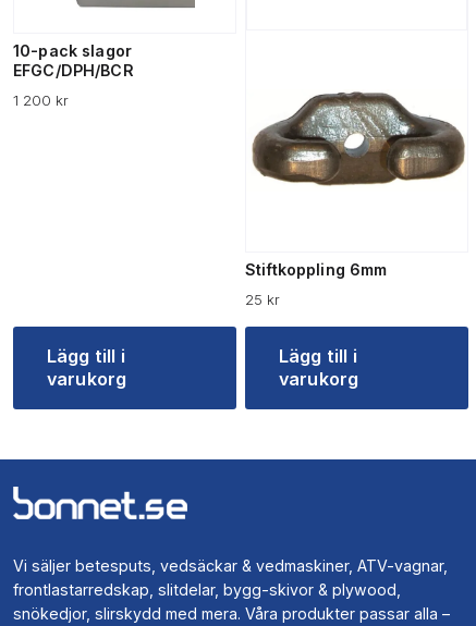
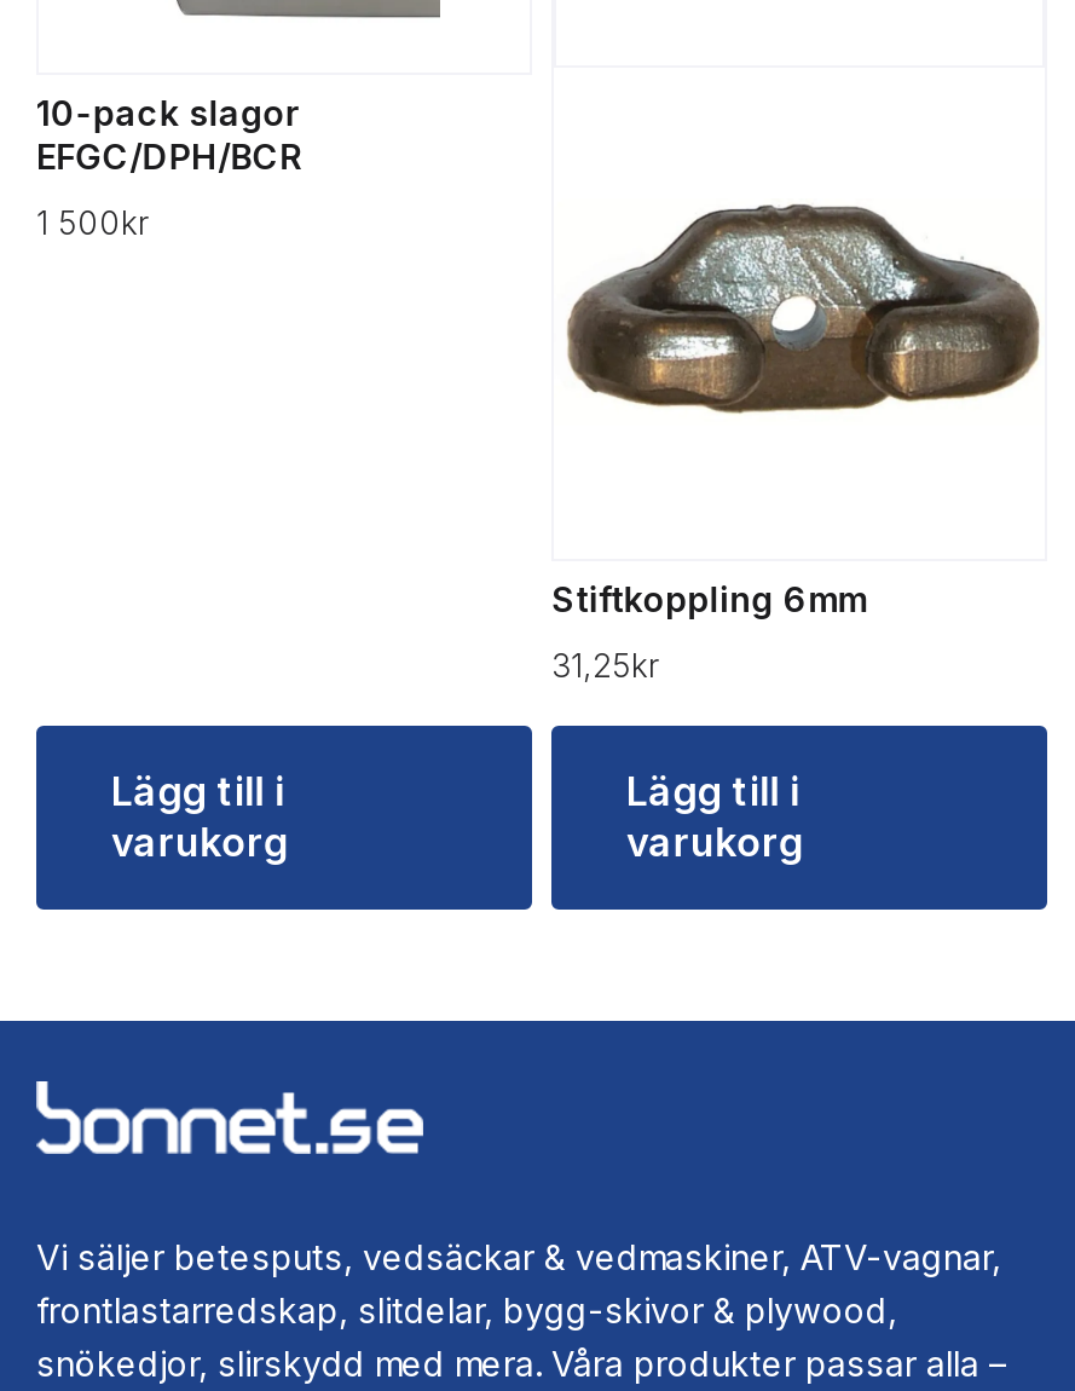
[13,91,69,109] 1 200kr -> [36,203,150,241] 1 500kr
[245,290,280,308] 25kr -> [551,645,660,684] 31,25kr

